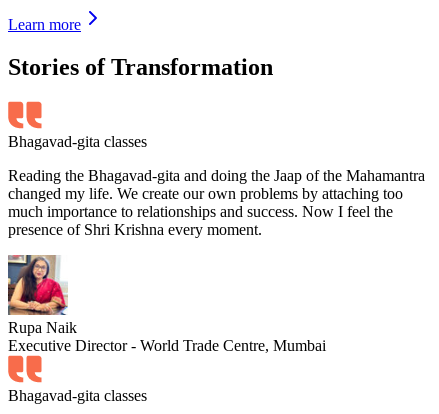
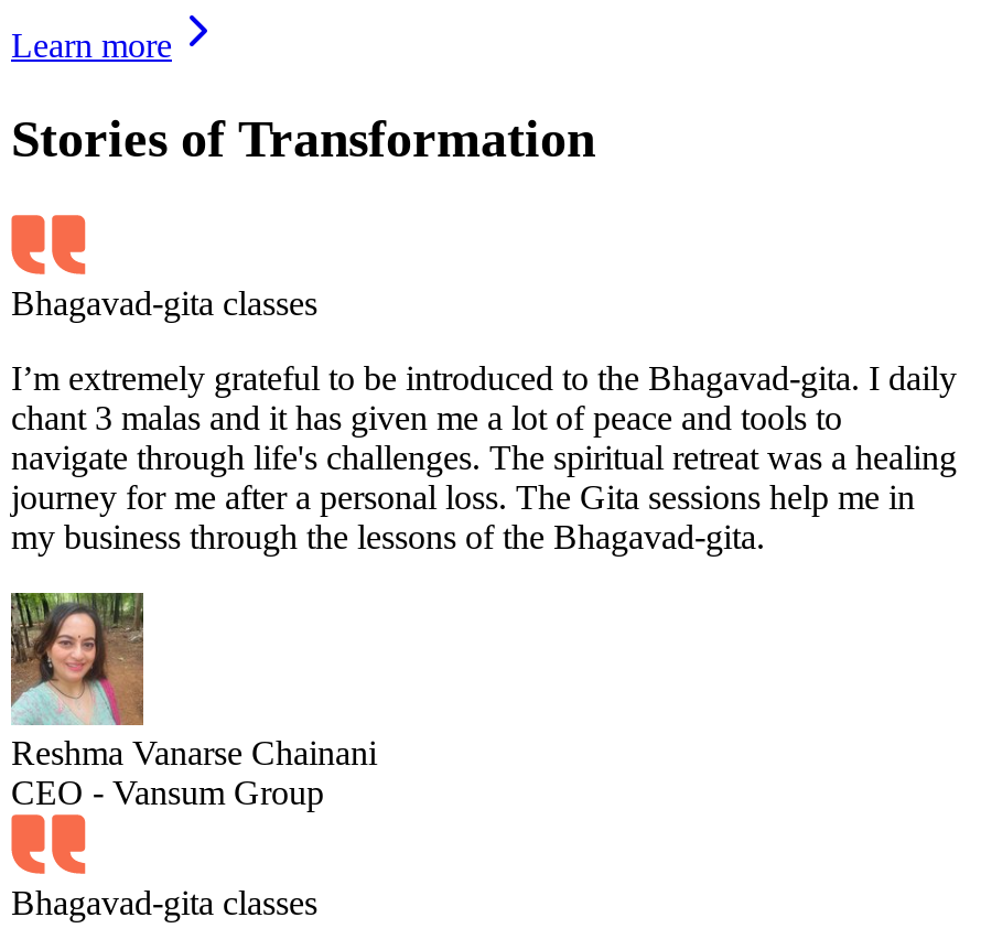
[8,167,425,238] Reading the Bhagavad-gita and doing the Jaap of the Mahamantra | changed my life. We create our own problems by attaching too | much importance to relationships and success. Now I feel the | presence of Shri Krishna every moment. -> [11,358,957,555] I’m extremely grateful to be introduced to the Bhagavad-gita. I daily | chant 3 malas and it has given me a lot of peace and tools to | navigate through life's challenges. The spiritual retreat was a healing | journey for me after a personal loss. The Gita sessions help me in | my business through the lessons of the Bhagavad-gita.
[7,263,326,354] [image] | Rupa Naik | Executive Director - World Trade Centre, Mumbai -> [11,591,377,810] [image] | Reshma Vanarse Chainani | CEO - Vansum Group

